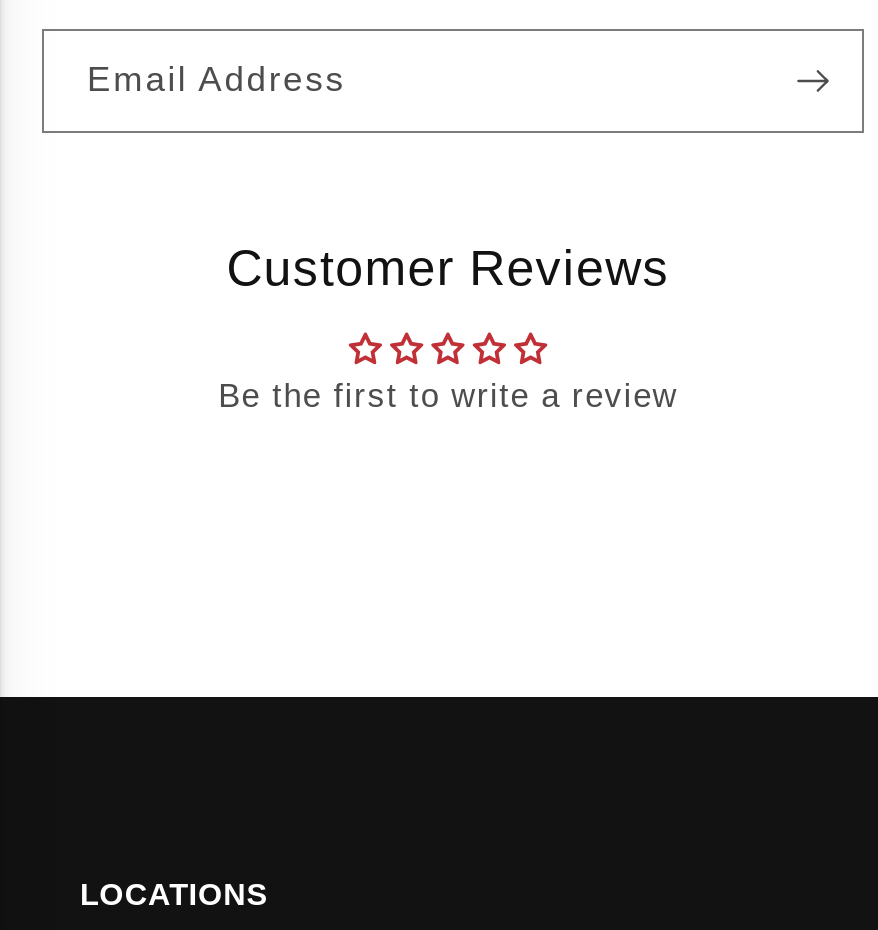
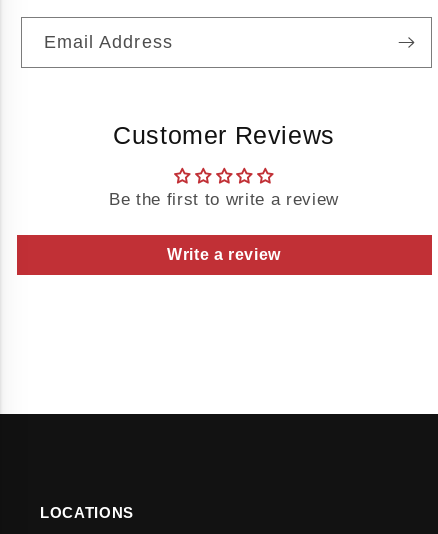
none -> [167,246,281,263] Write a review

